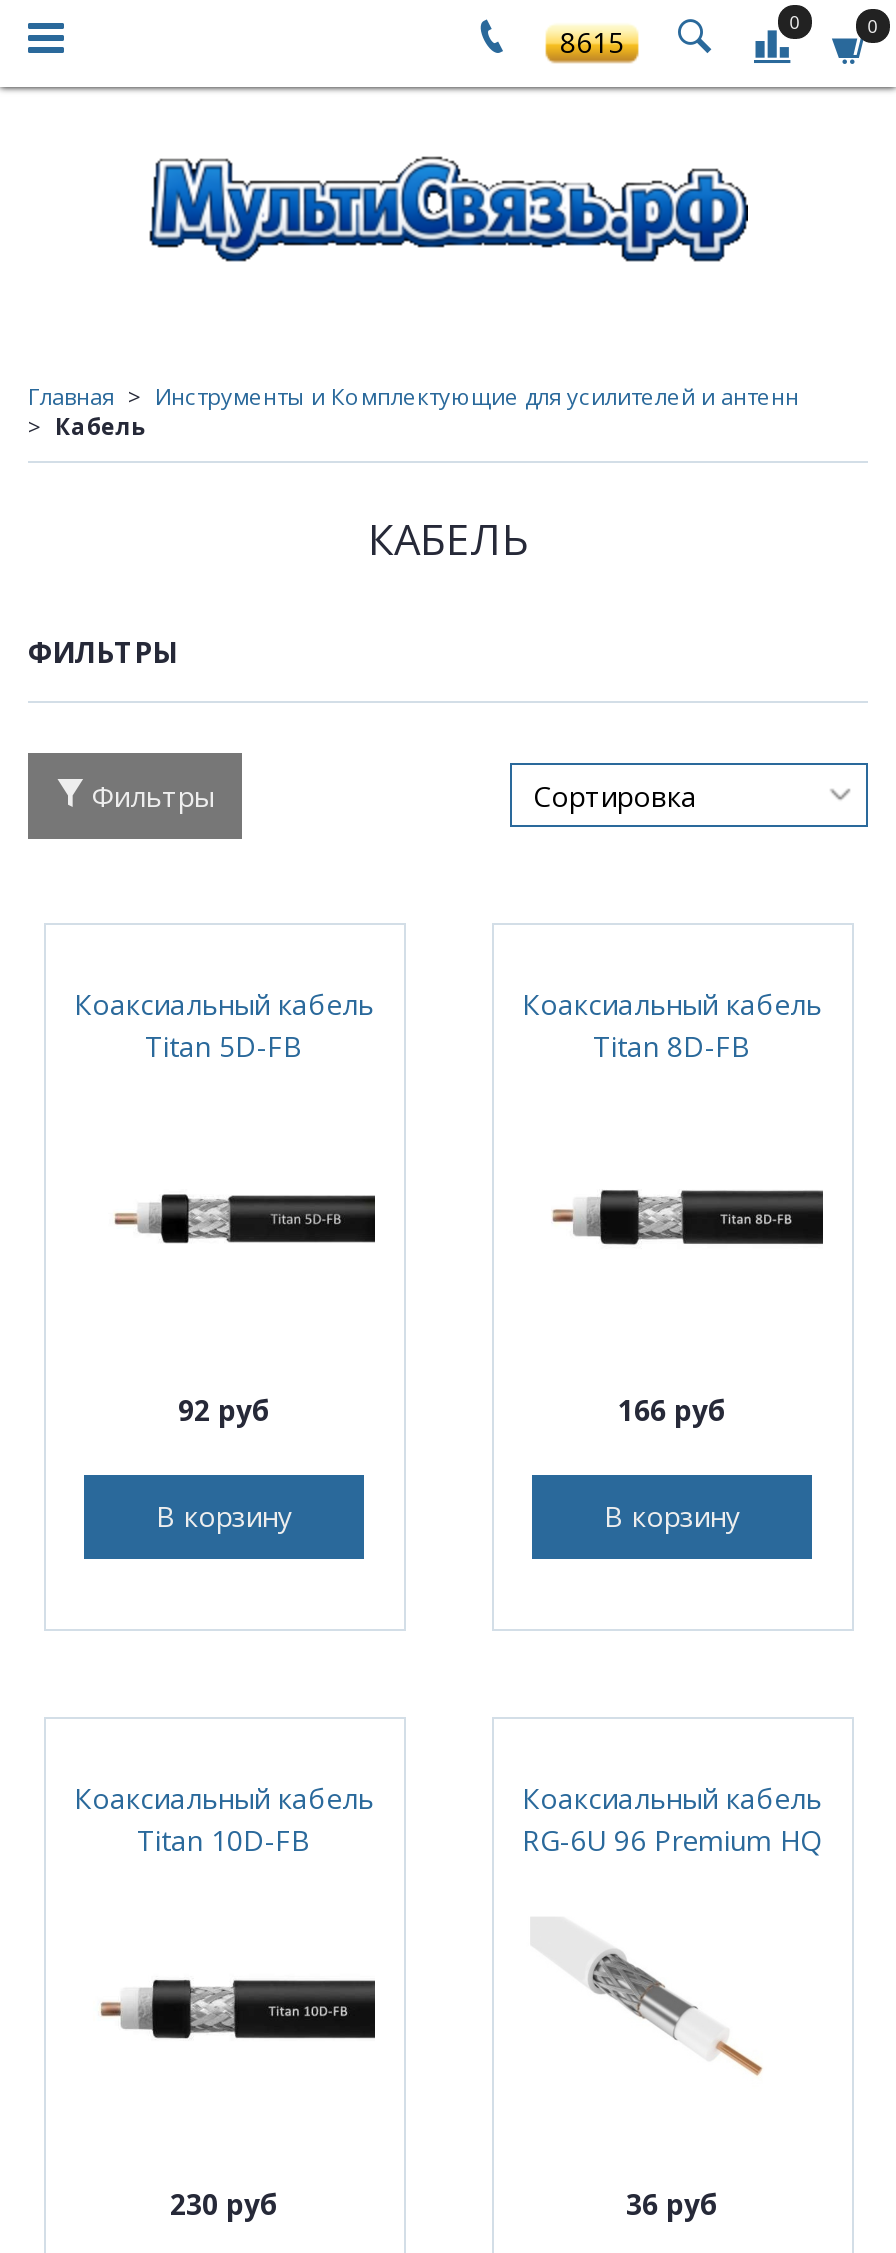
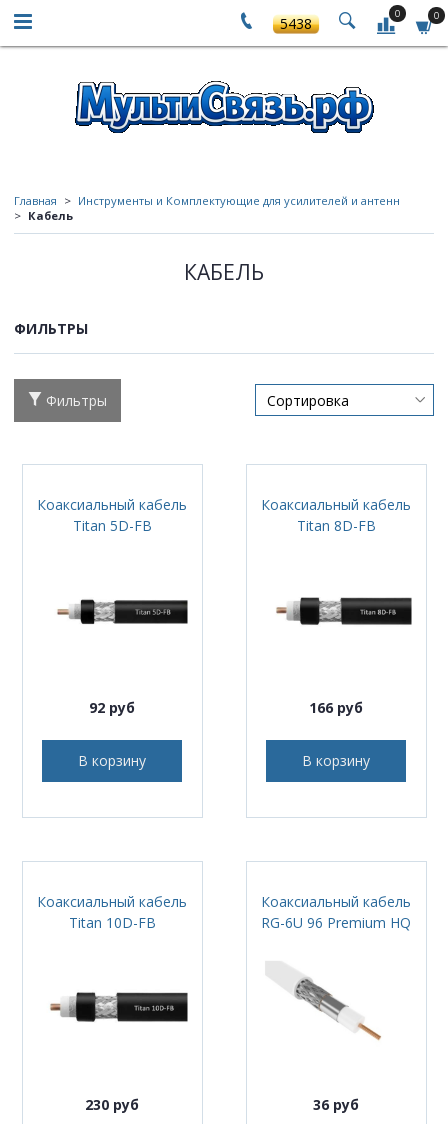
[560,23,624,61] 8615 -> [280,14,312,33] 5438

